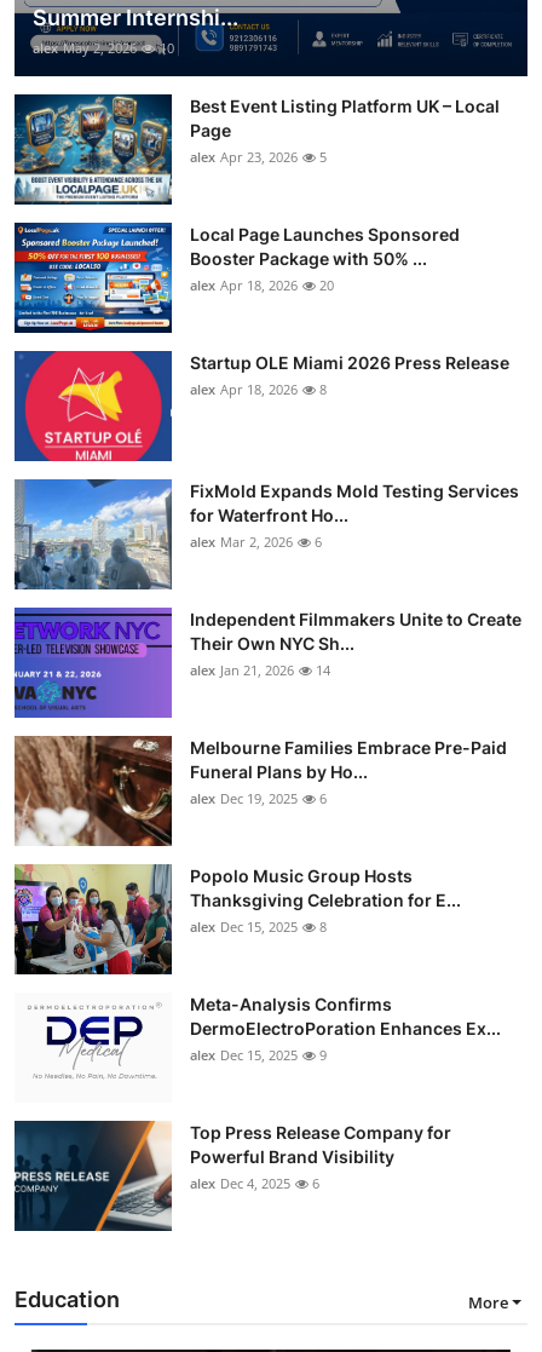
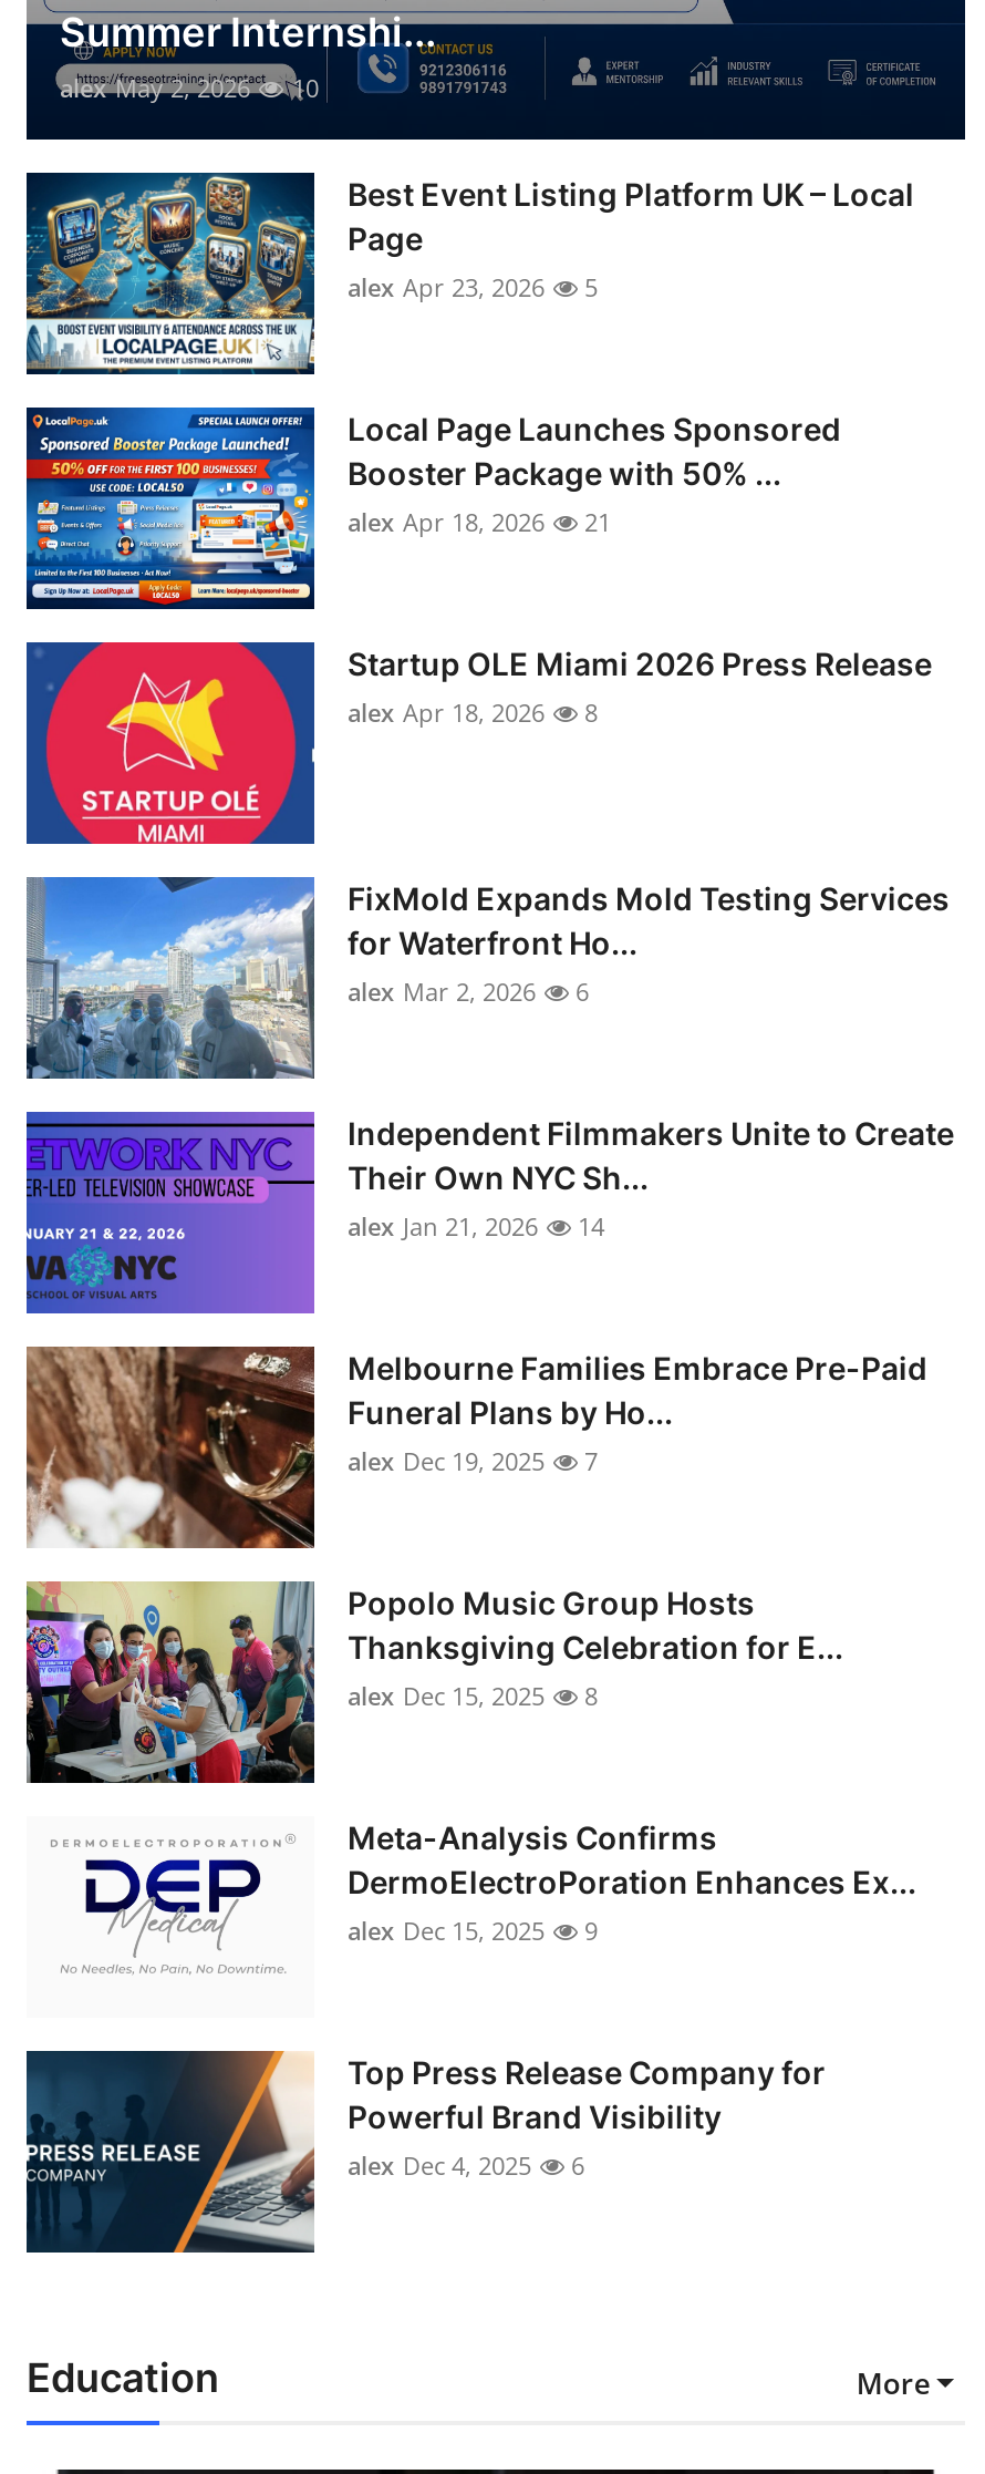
[190,275,334,294] alex Apr 18, 2026 20 -> [348,504,611,537] alex Apr 18, 2026 21
[190,789,327,807] alex Dec 19, 2025 6 -> [348,1443,598,1476] alex Dec 19, 2025 7

